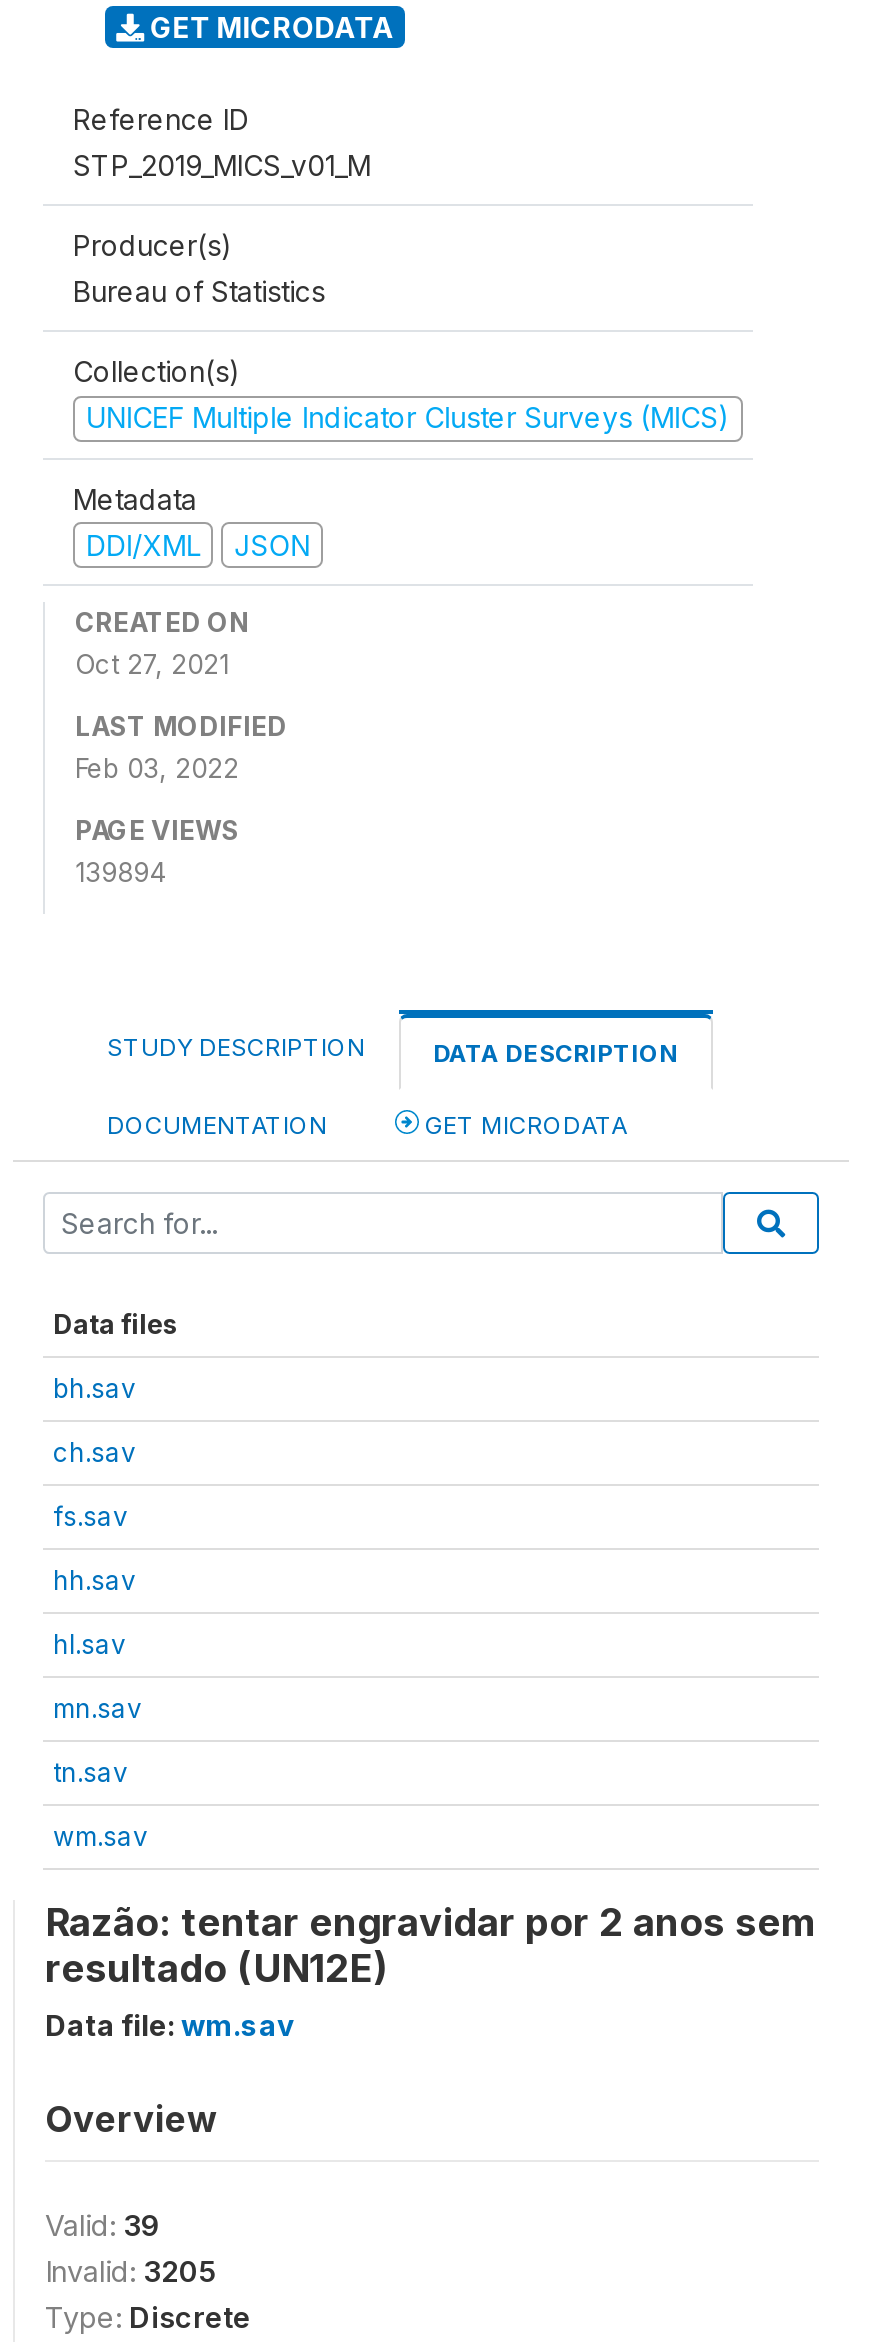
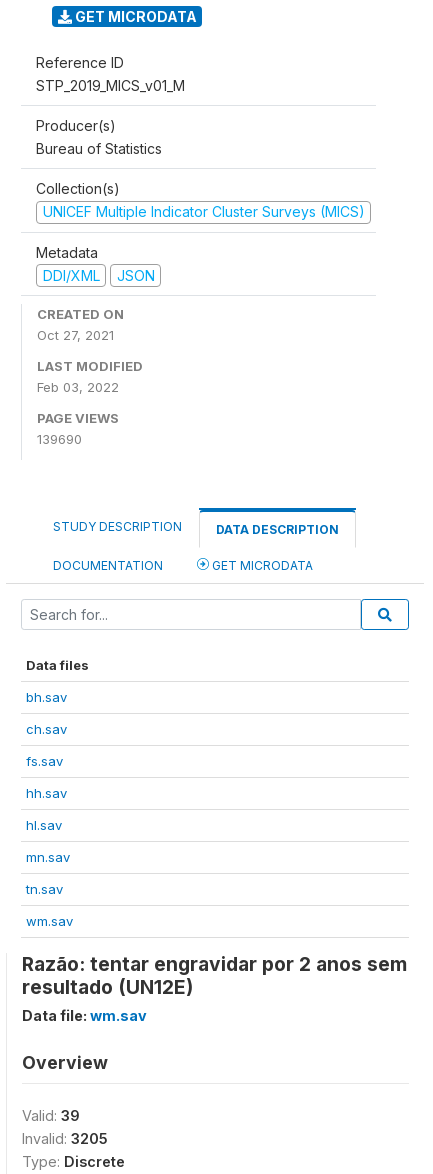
[75,856,165,888] 139894 -> [37,431,82,447] 139690

